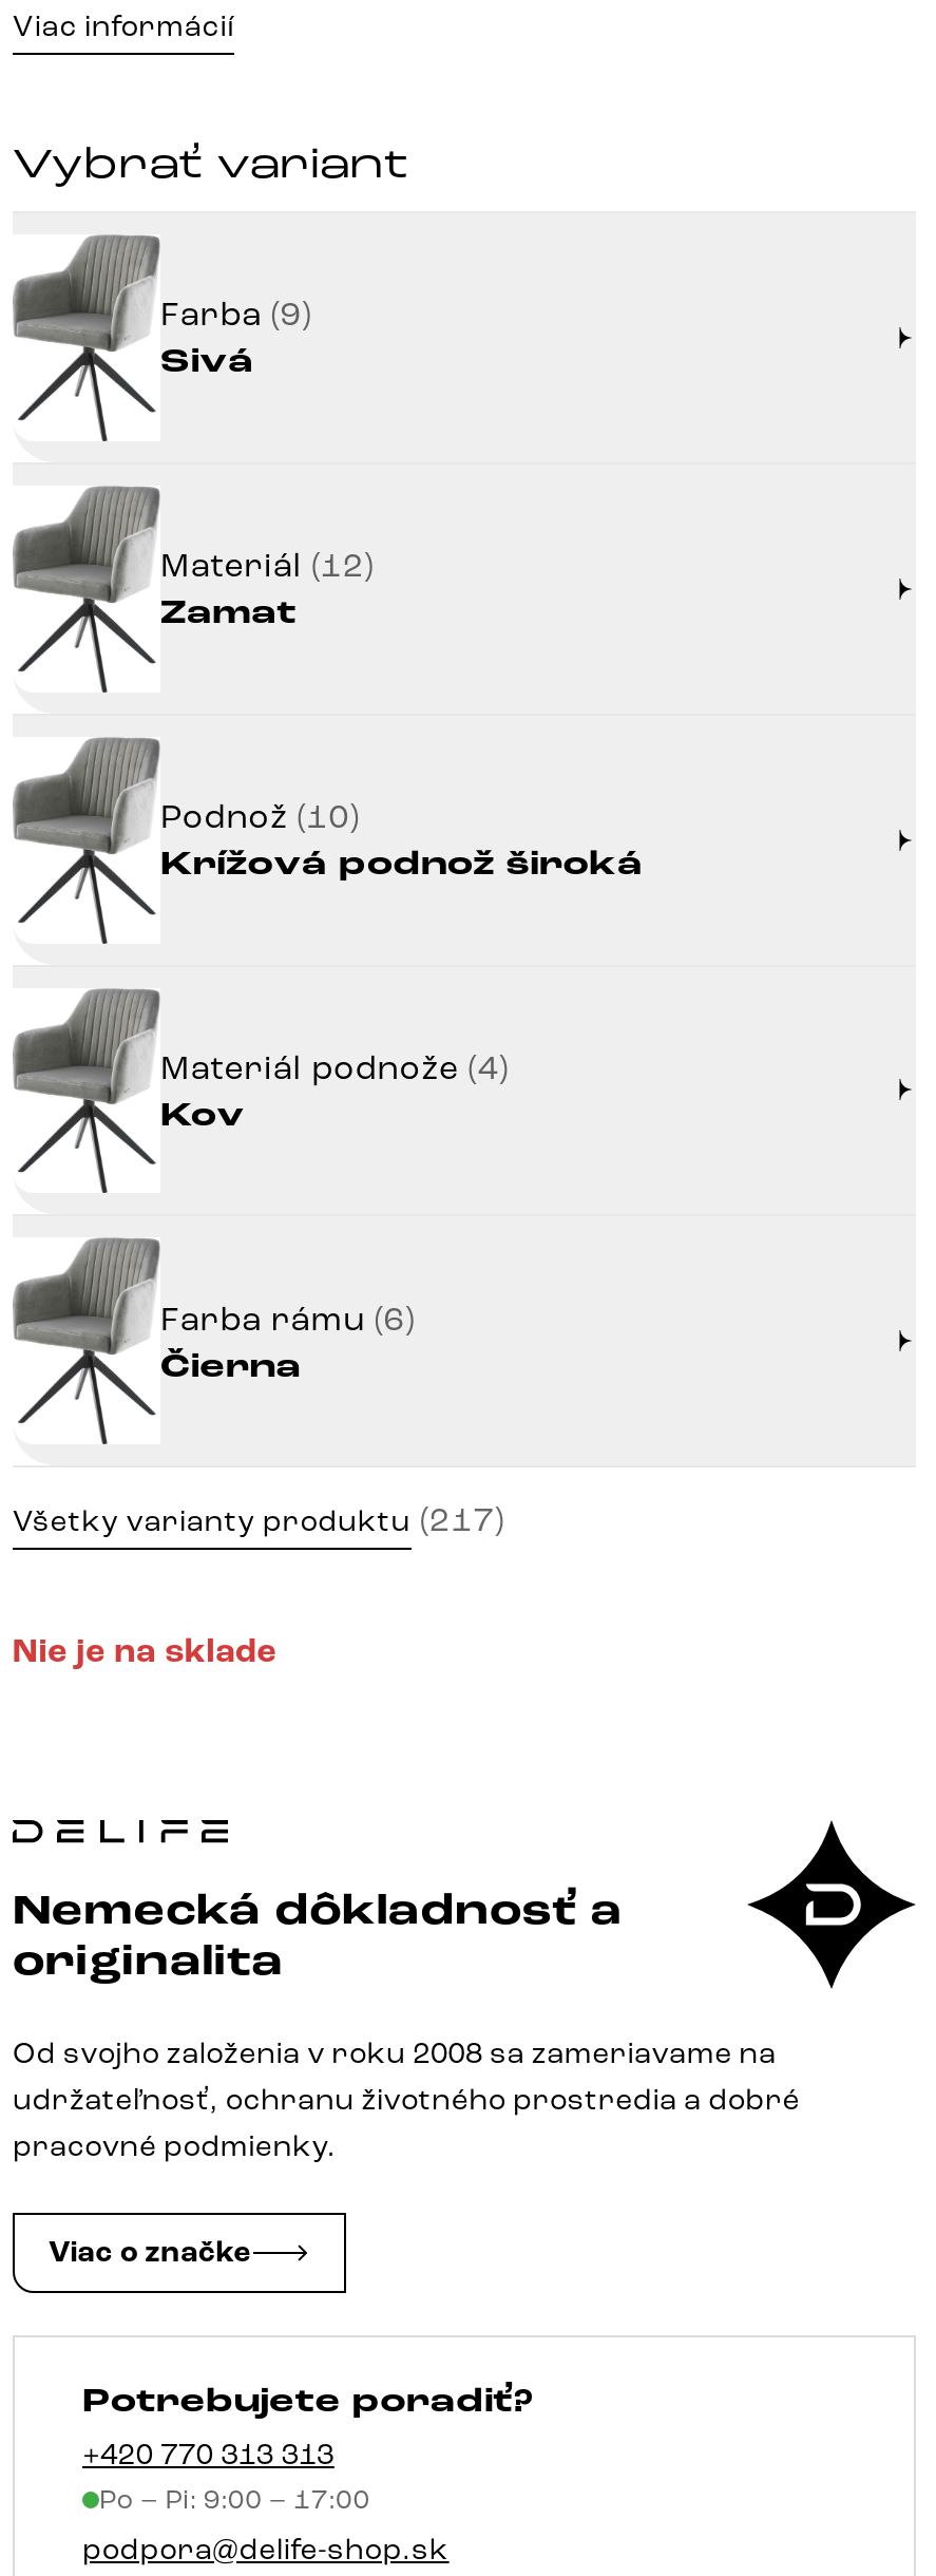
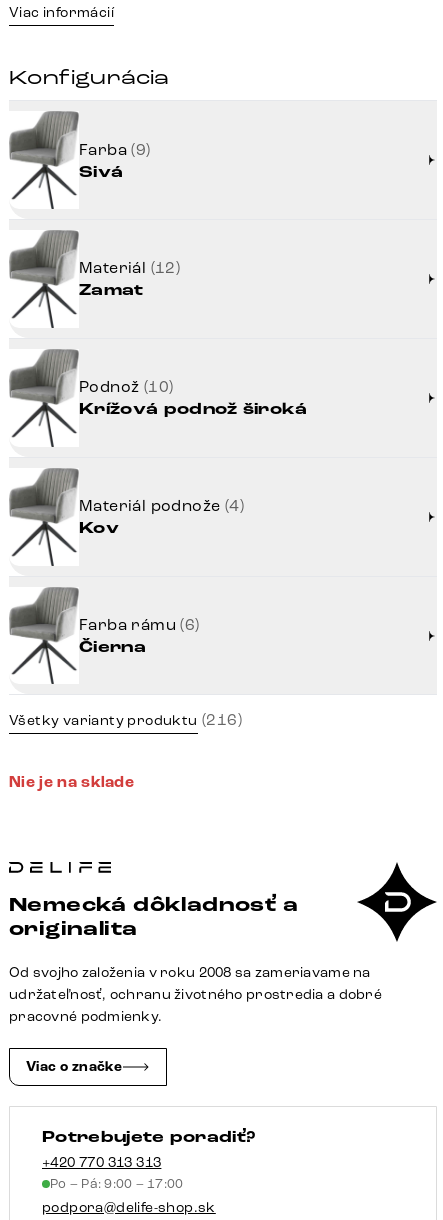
[13,137,409,190] Vybrať variant -> [9,65,169,90] Konfigurácia
[13,1500,504,1540] Všetky varianty produktu (217) -> [9,710,242,729] Všetky varianty produktu (216)
[99,2484,370,2518] Po – Pi: 9:00 – 17:00 -> [50,1176,183,1192] Po – Pá: 9:00 – 17:00

